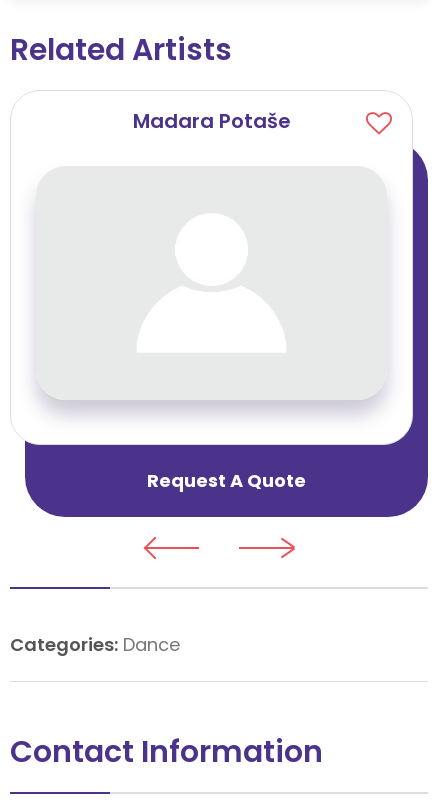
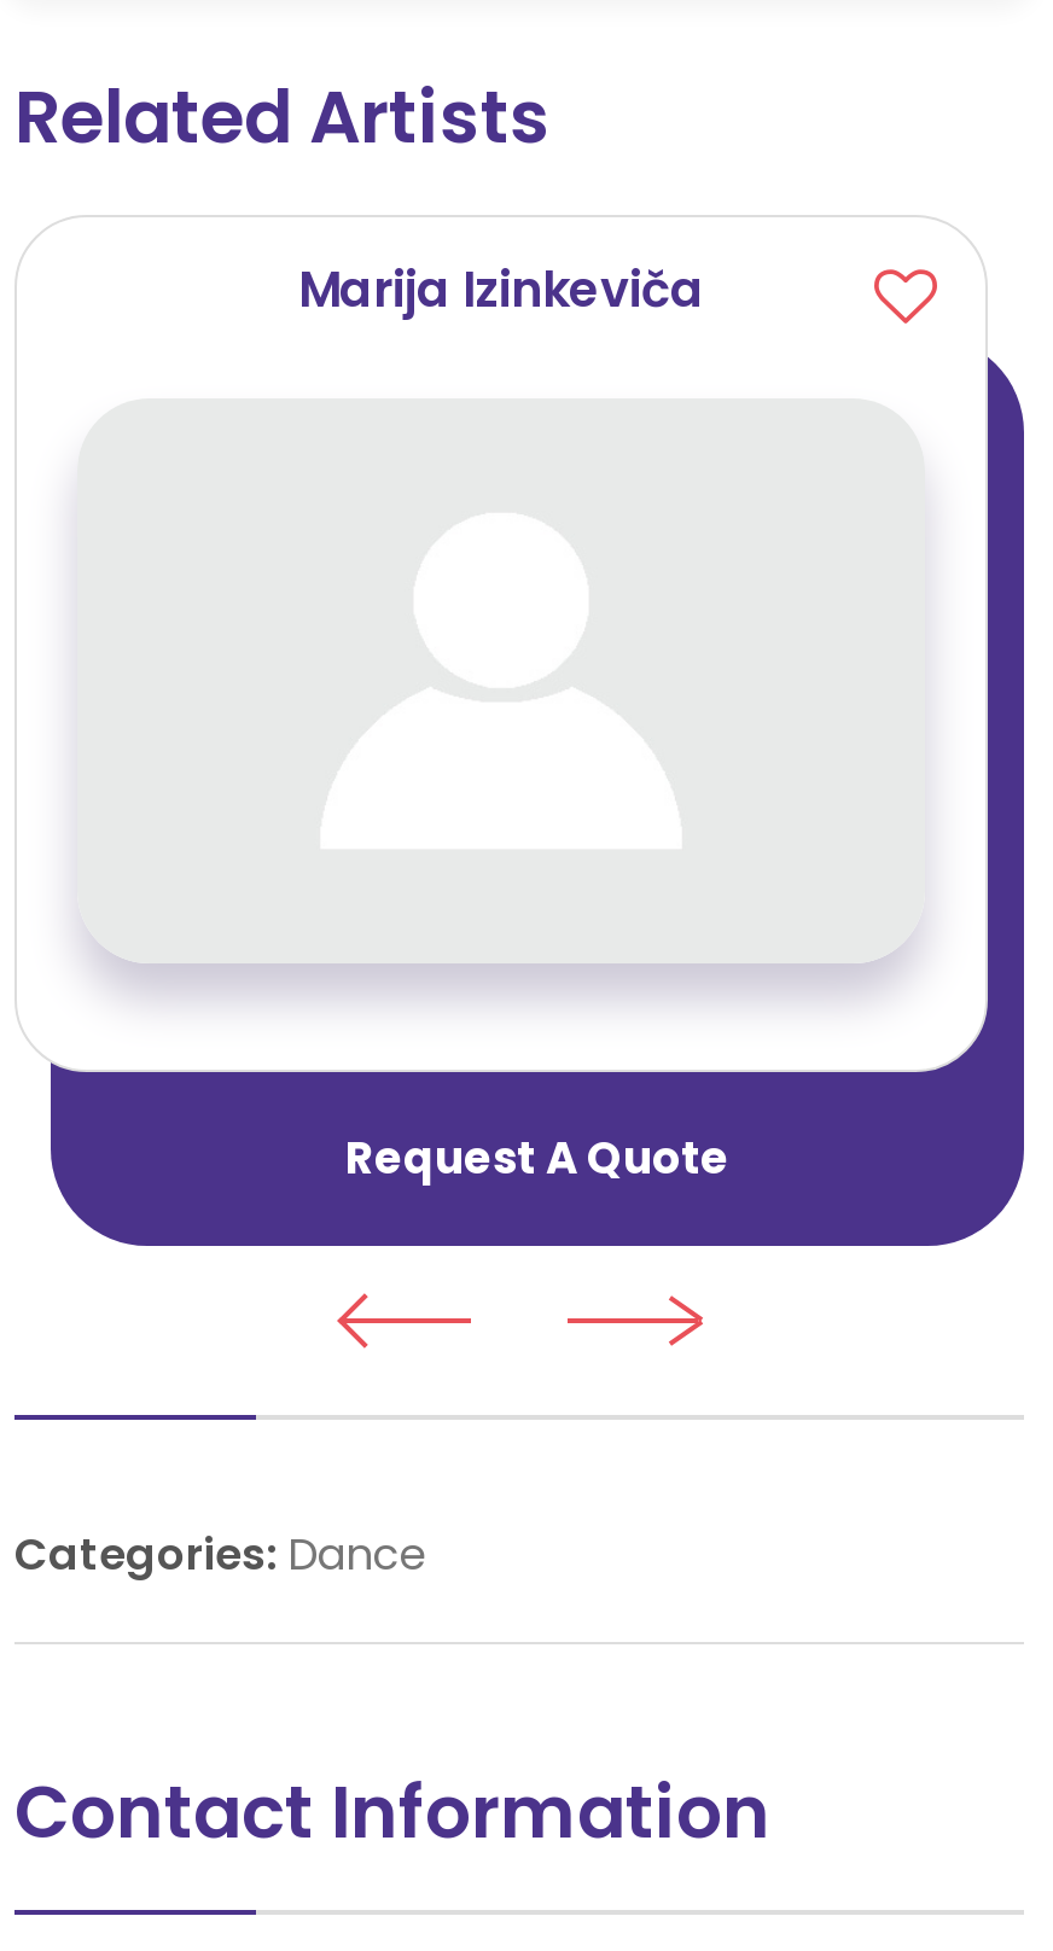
[132,107,290,135] Madara Potaše -> [298,256,704,324] Marija Izinkeviča

